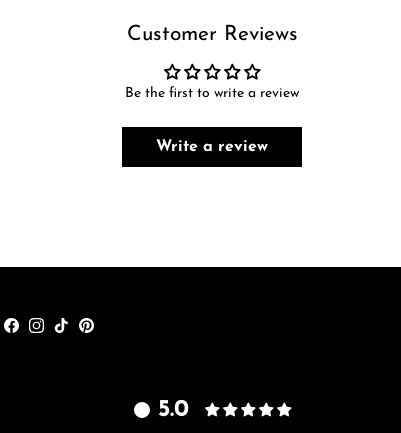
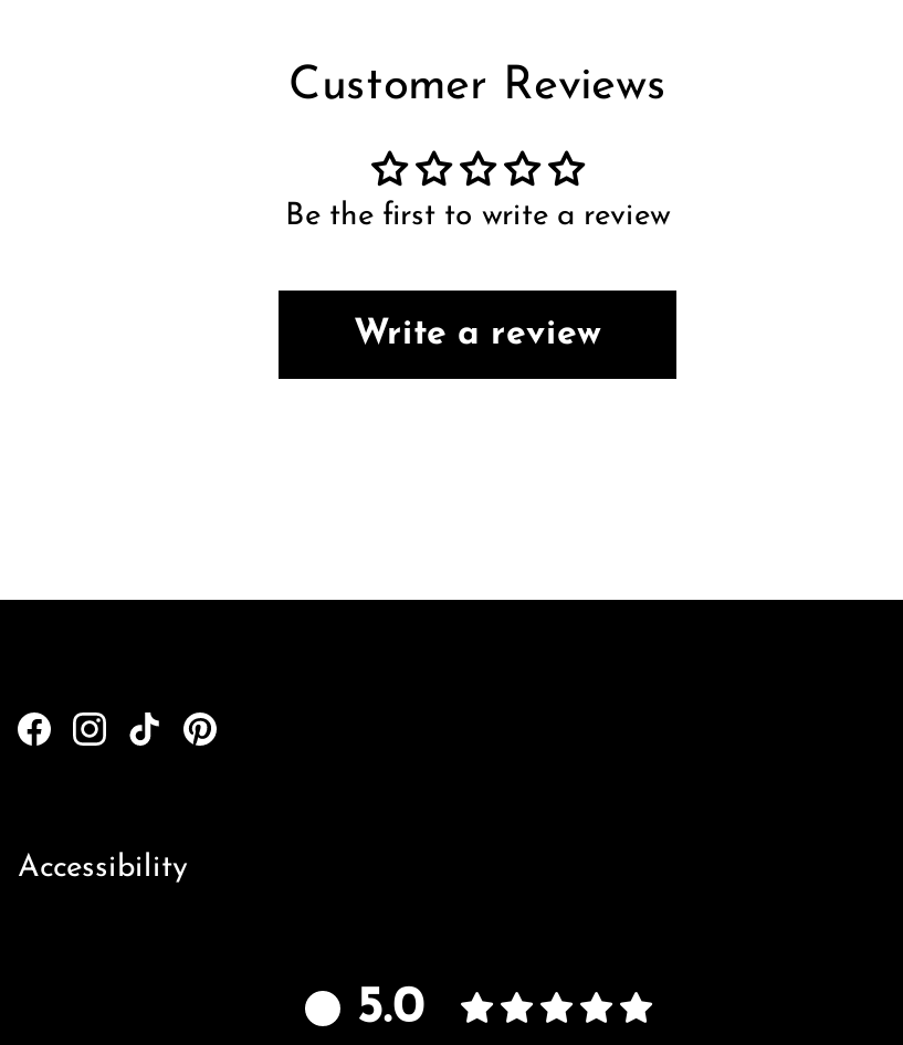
none -> [18,853,188,886] Accessibility

